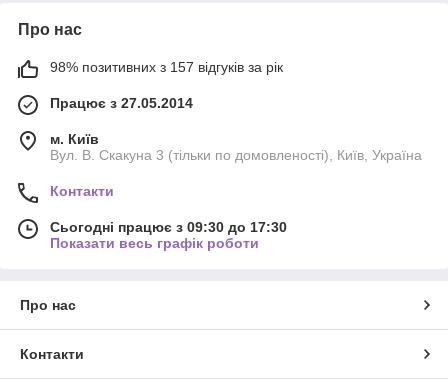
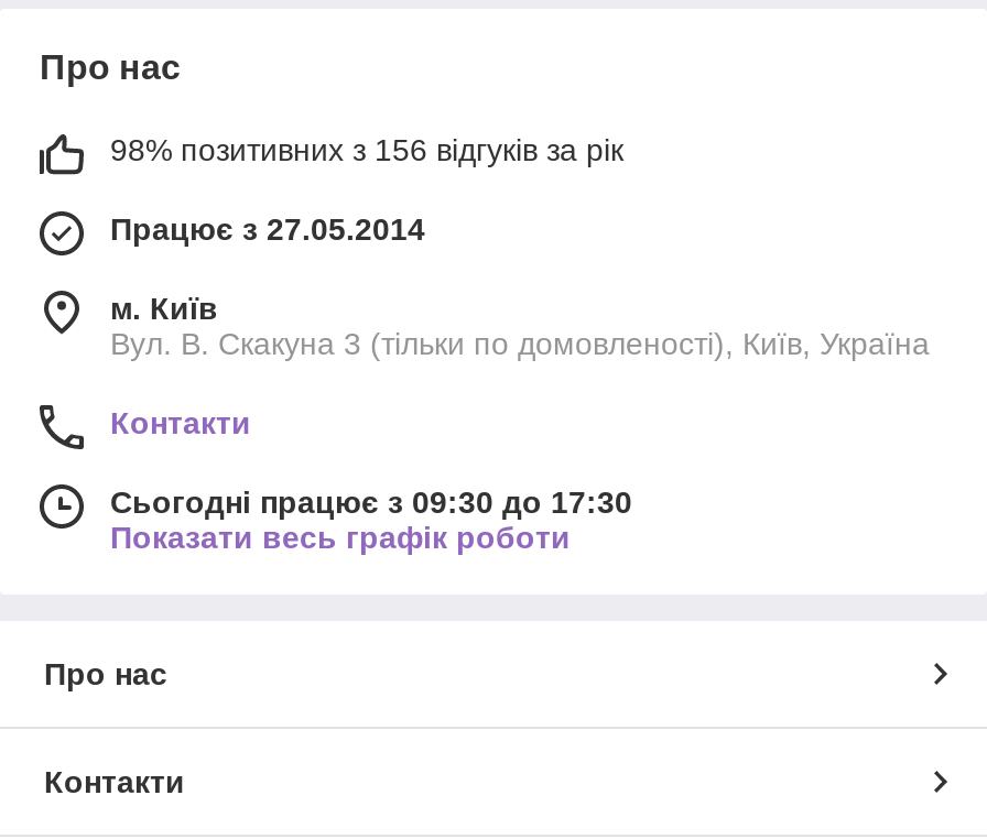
[50,59,283,75] 98% позитивних з 157 відгуків за рік -> [110,132,623,167] 98% позитивних з 156 відгуків за рік

